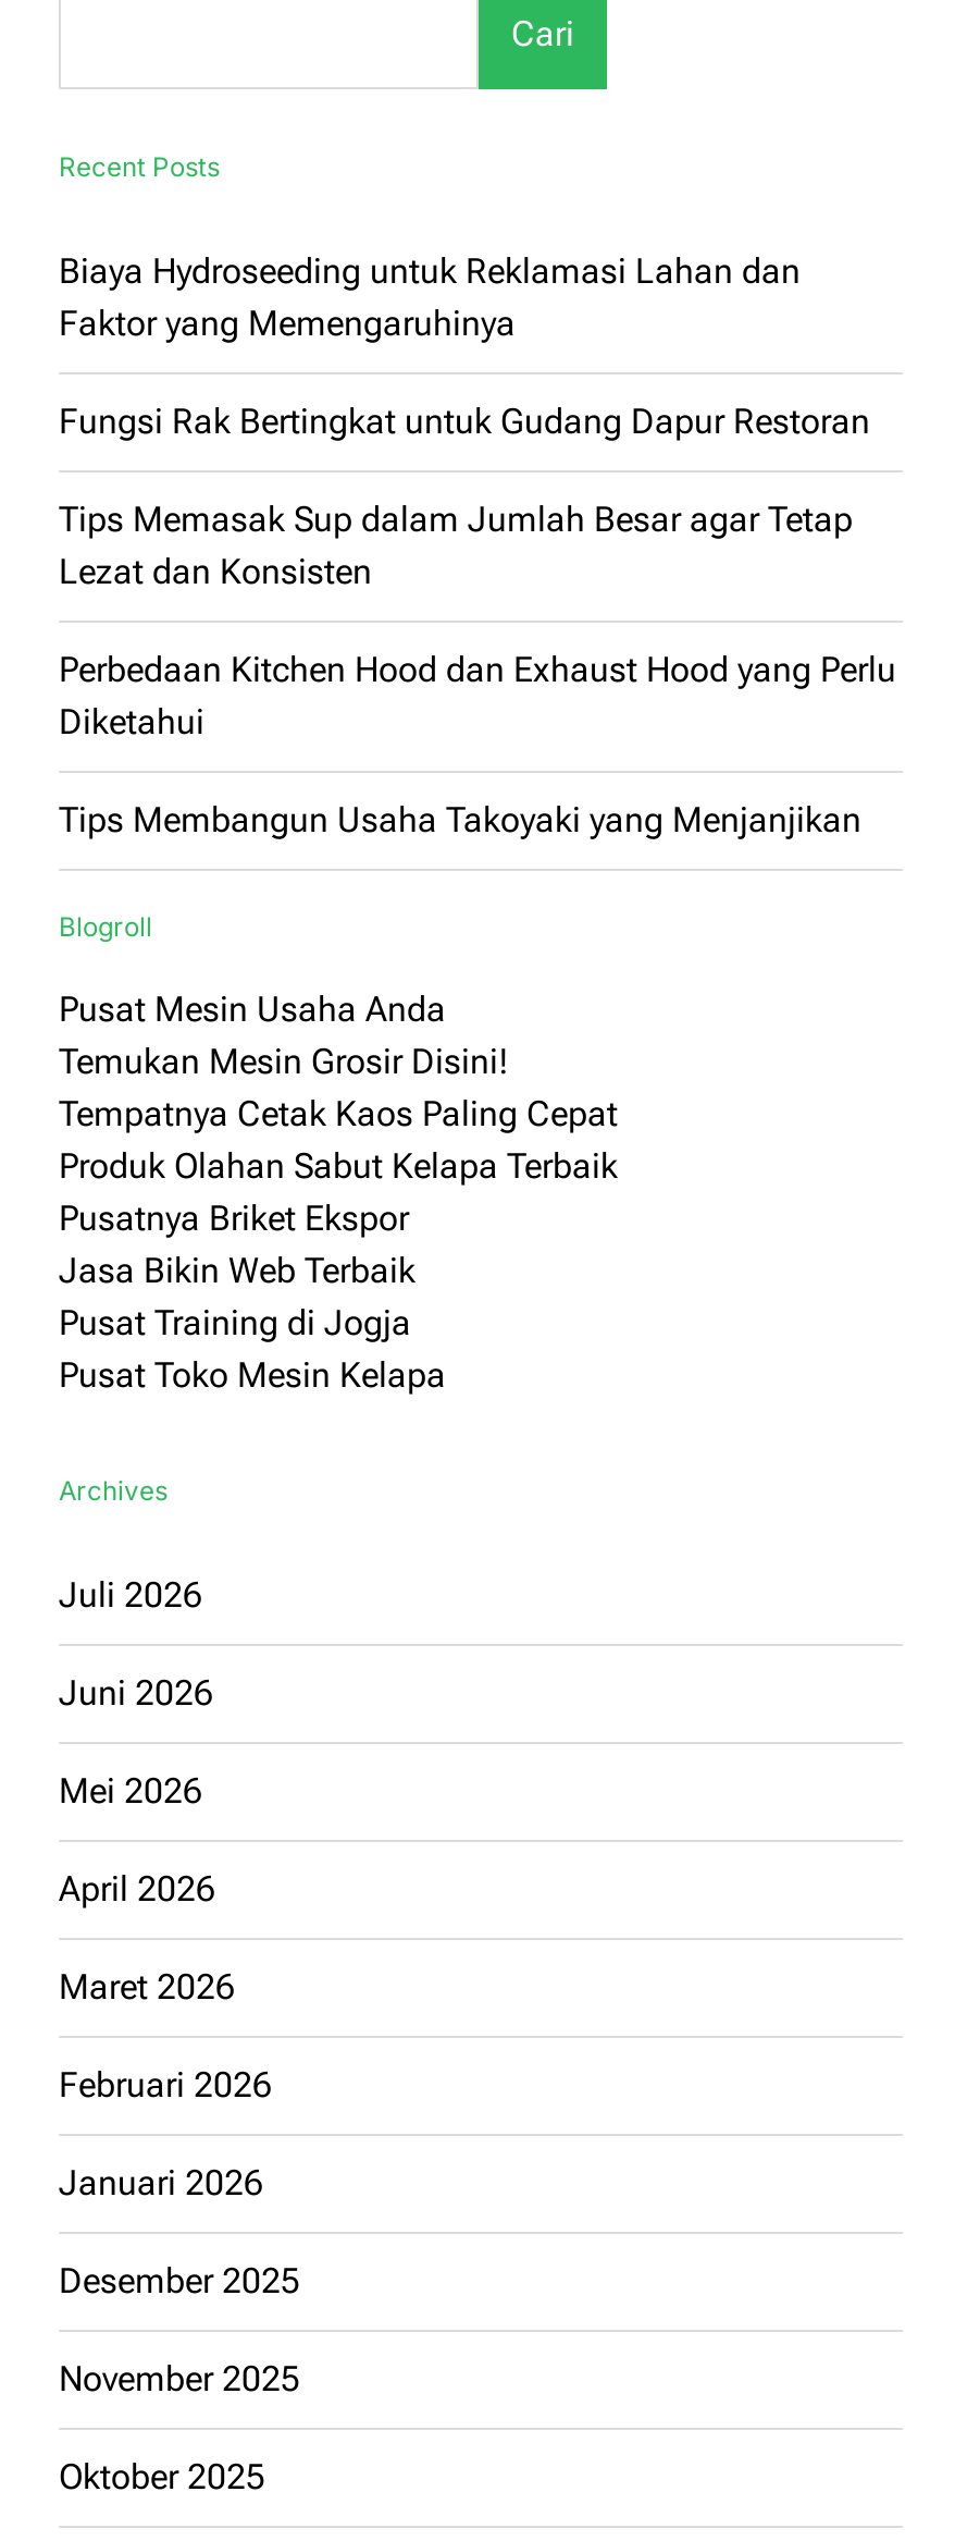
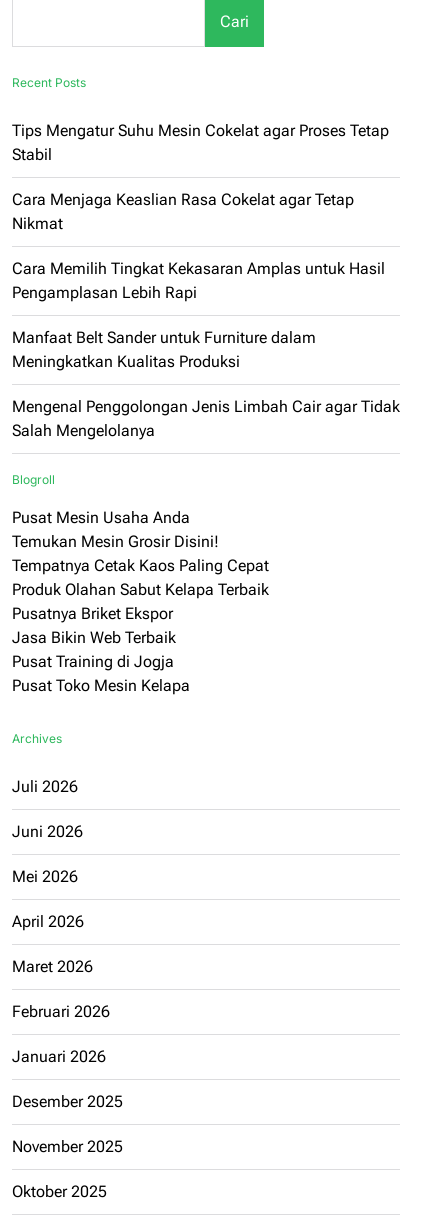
[59,250,801,344] Biaya Hydroseeding untuk Reklamasi Lahan dan | Faktor yang Memengaruhinya -> [12,121,389,164] Tips Mengatur Suhu Mesin Cokelat agar Proses Tetap | Stabil
[59,400,870,442] Fungsi Rak Bertingkat untuk Gudang Dapur Restoran -> [12,190,354,233] Cara Menjaga Keaslian Rasa Cokelat agar Tetap | Nikmat
[59,498,853,592] Tips Memasak Sup dalam Jumlah Besar agar Tetap | Lezat dan Konsisten -> [12,259,385,302] Cara Memilih Tingkat Kekasaran Amplas untuk Hasil | Pengamplasan Lebih Rapi
[59,649,896,742] Perbedaan Kitchen Hood dan Exhaust Hood yang Perlu | Diketahui -> [12,328,316,371] Manfaat Belt Sander untuk Furniture dalam | Meningkatkan Kualitas Produksi
[59,799,861,840] Tips Membangun Usaha Takoyaki yang Menjanjikan -> [12,397,400,440] Mengenal Penggolongan Jenis Limbah Cair agar Tidak | Salah Mengelolanya

